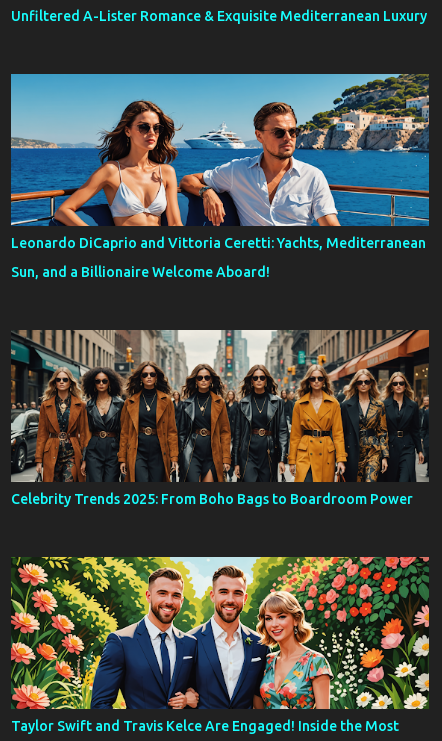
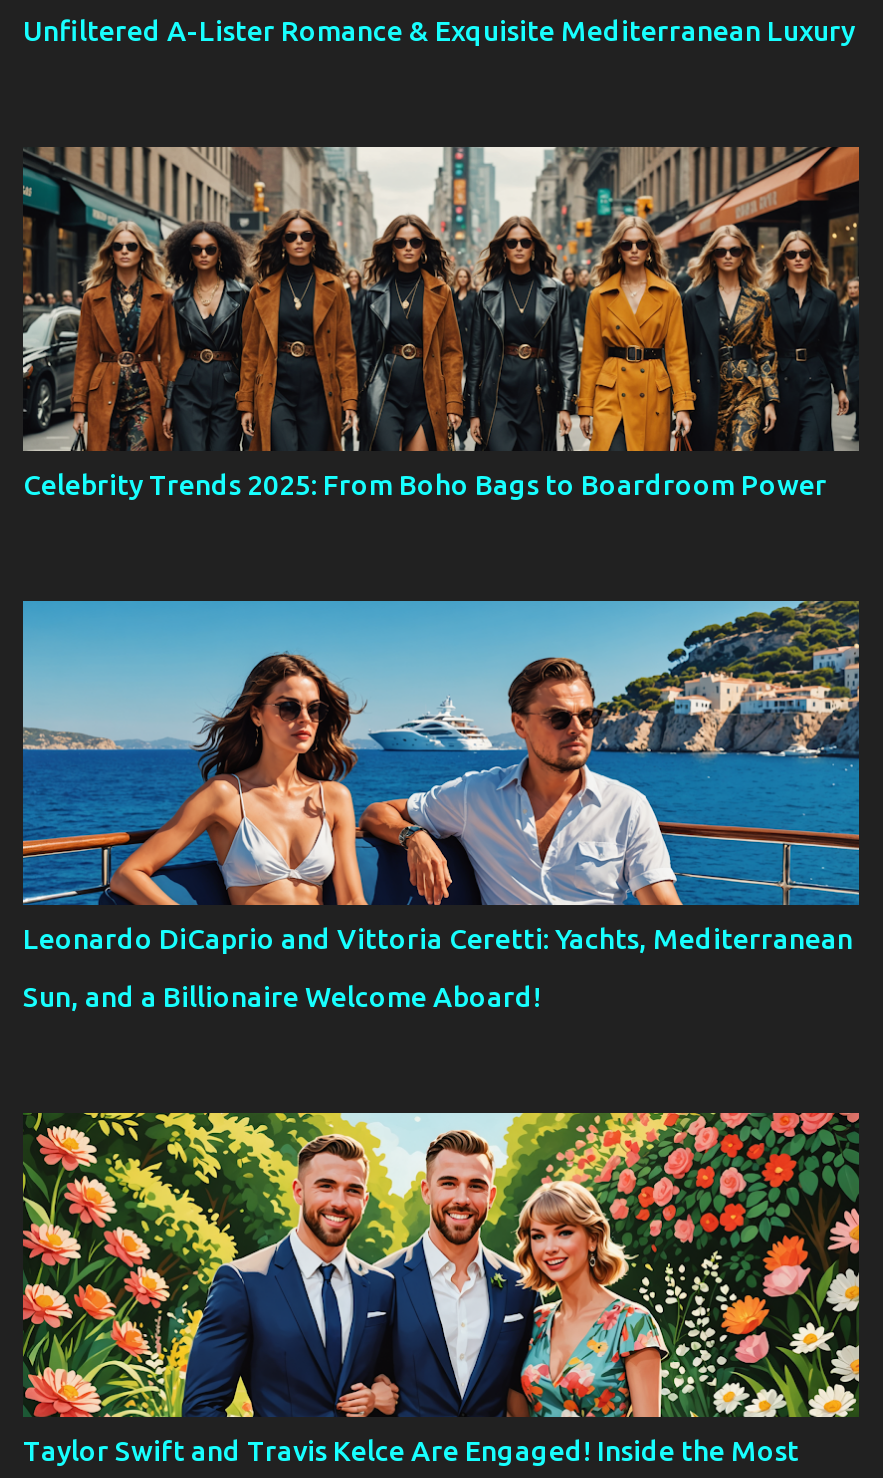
moved [9,72,431,280] -> [19,597,863,1012]: [image] | Leonardo DiCaprio and Vittoria Ceretti: Yachts, Mediterranean | Sun, and a Billionaire Welcome Aboard!
moved [10,329,430,507] -> [21,145,861,500]: [image] | Celebrity Trends 2025: From Boho Bags to Boardroom Power

